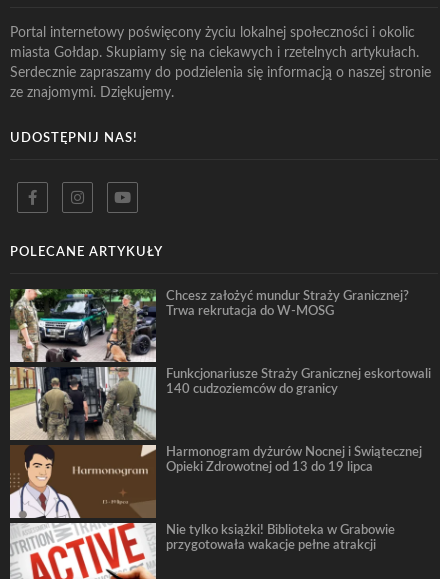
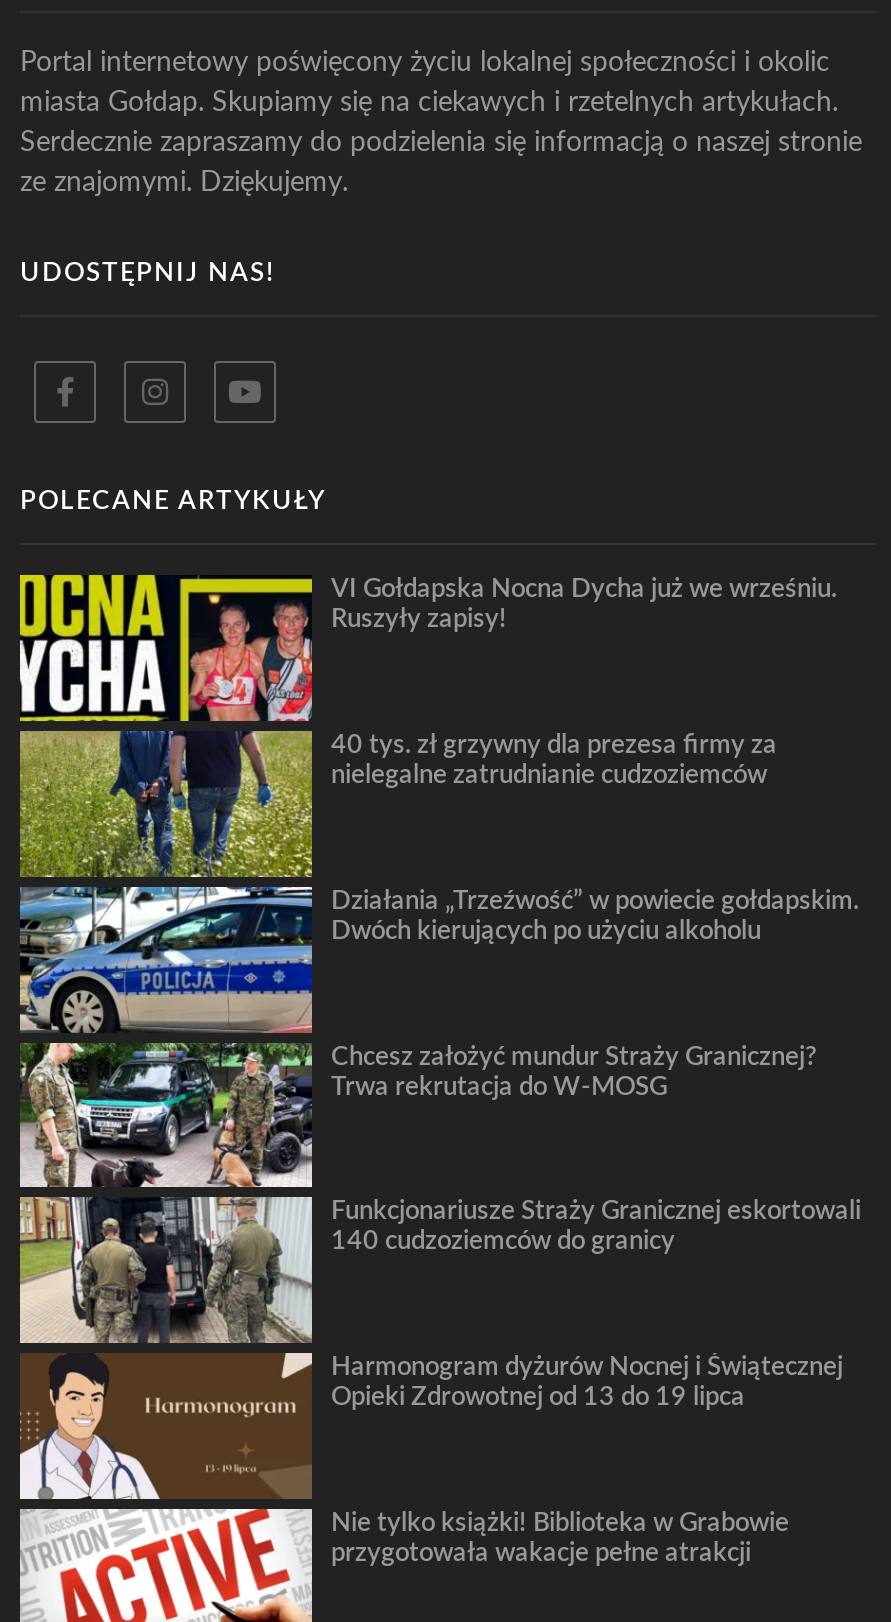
none -> [18,573,837,1035] [image] | VI Gołdapska Nocna Dycha już we wrześniu. | Ruszyły zapisy!
none -> [331,733,777,787] 40 tys. zł grzywny dla prezesa firmy za | nielegalne zatrudnianie cudzoziemców
none -> [331,889,859,943] Działania „Trzeźwość” w powiecie gołdapskim. | Dwóch kierujących po użyciu alkoholu

